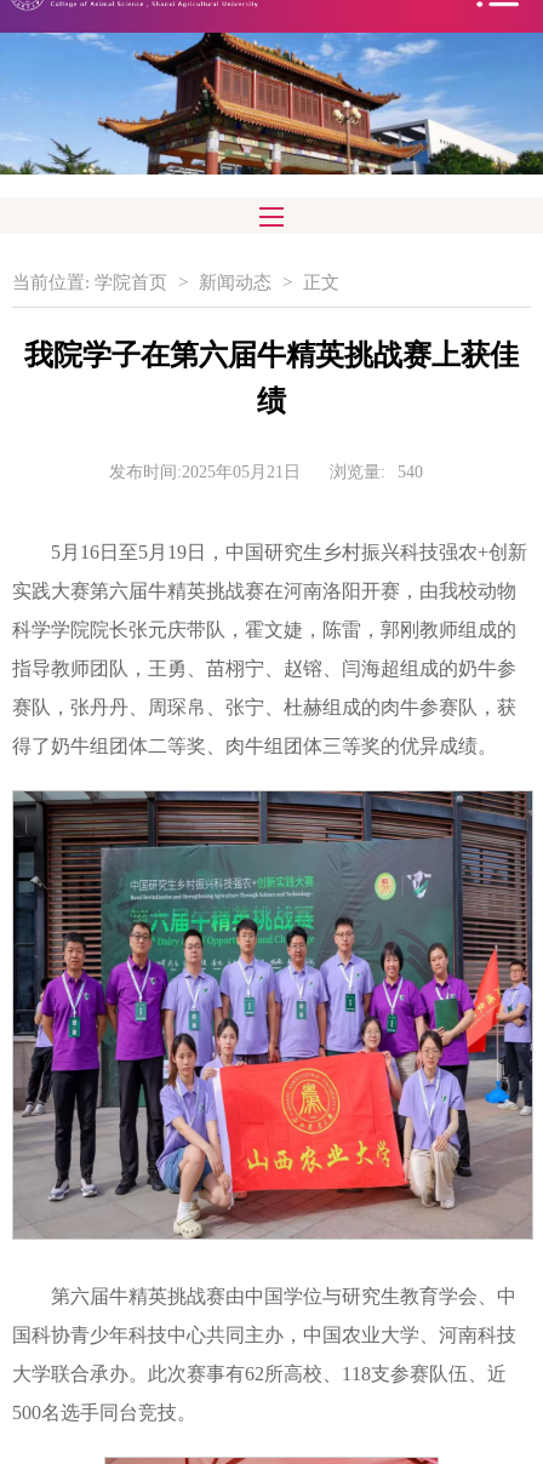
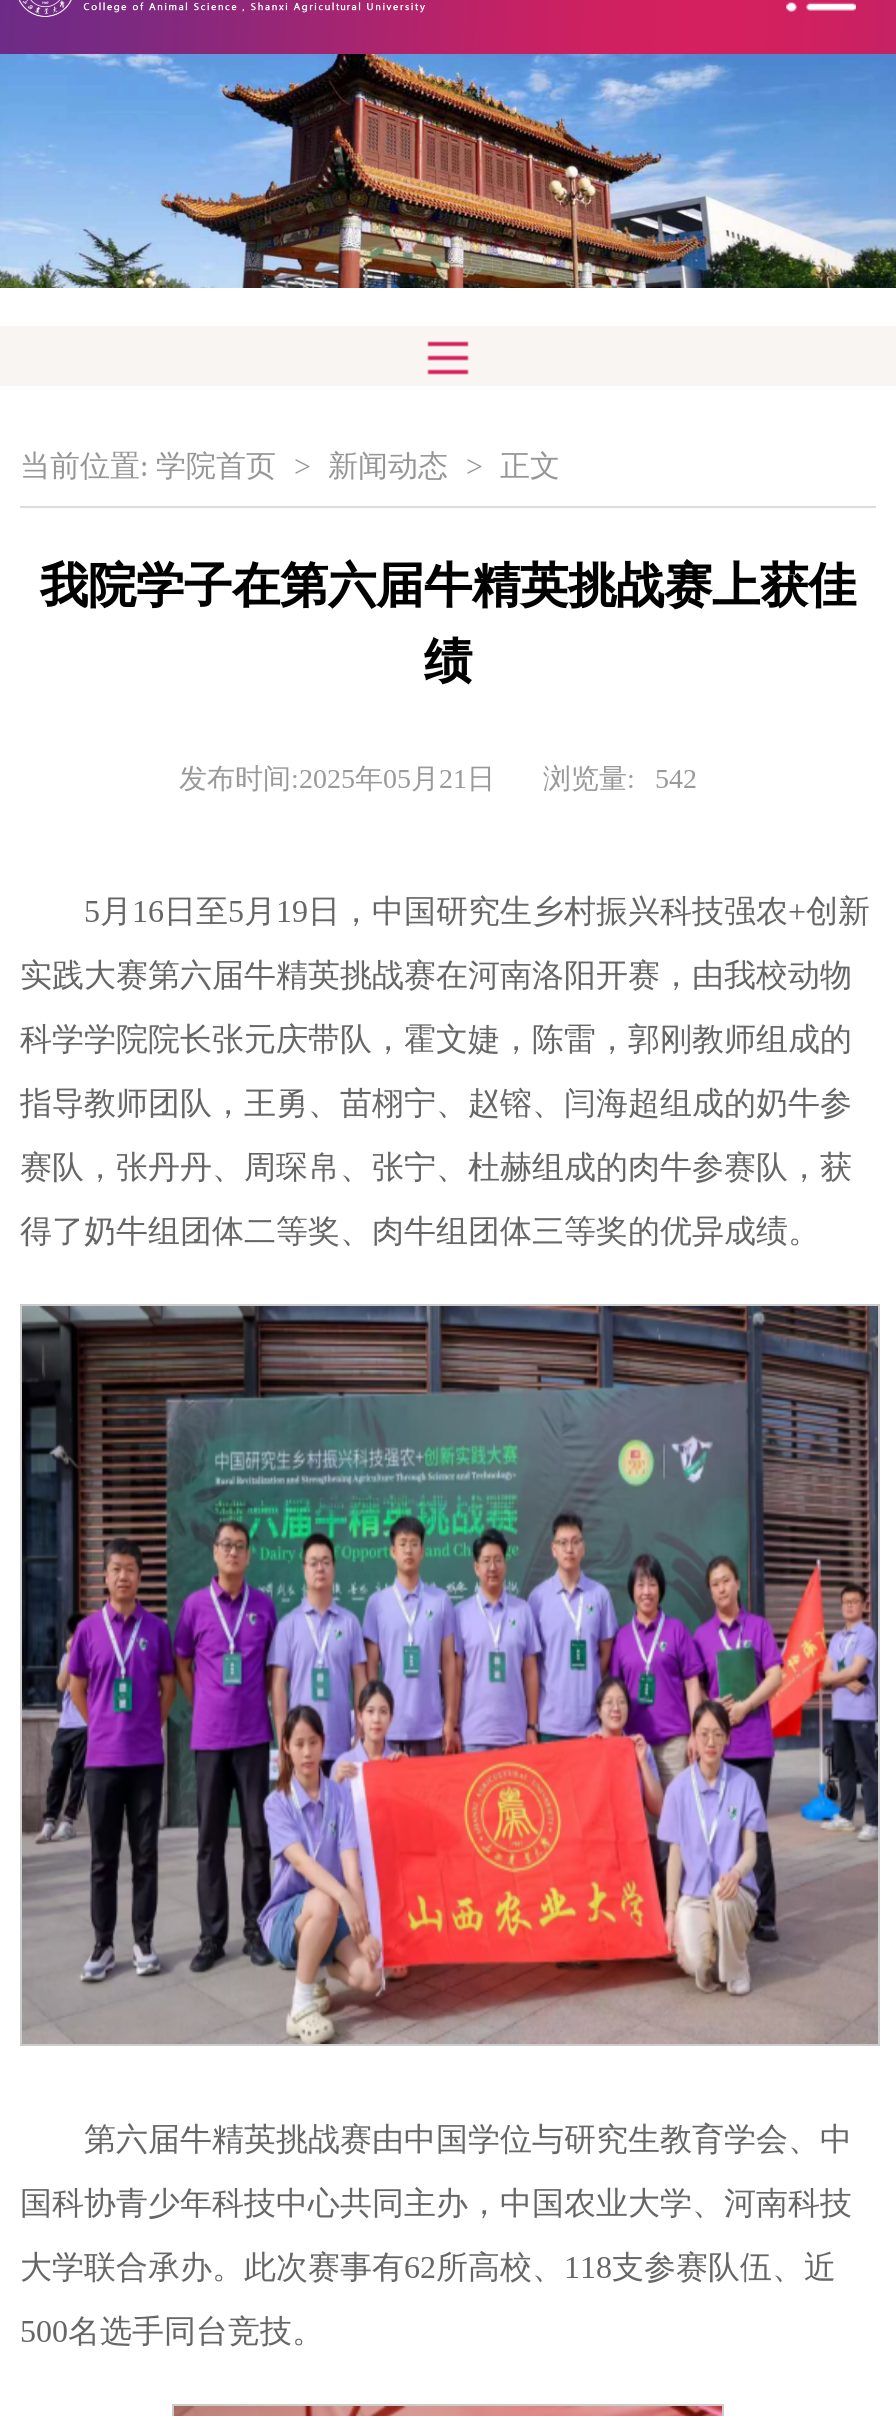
[108,463,422,481] 发布时间:2025年05月21日 浏览量: 540 -> [179,763,697,793] 发布时间:2025年05月21日 浏览量: 542

